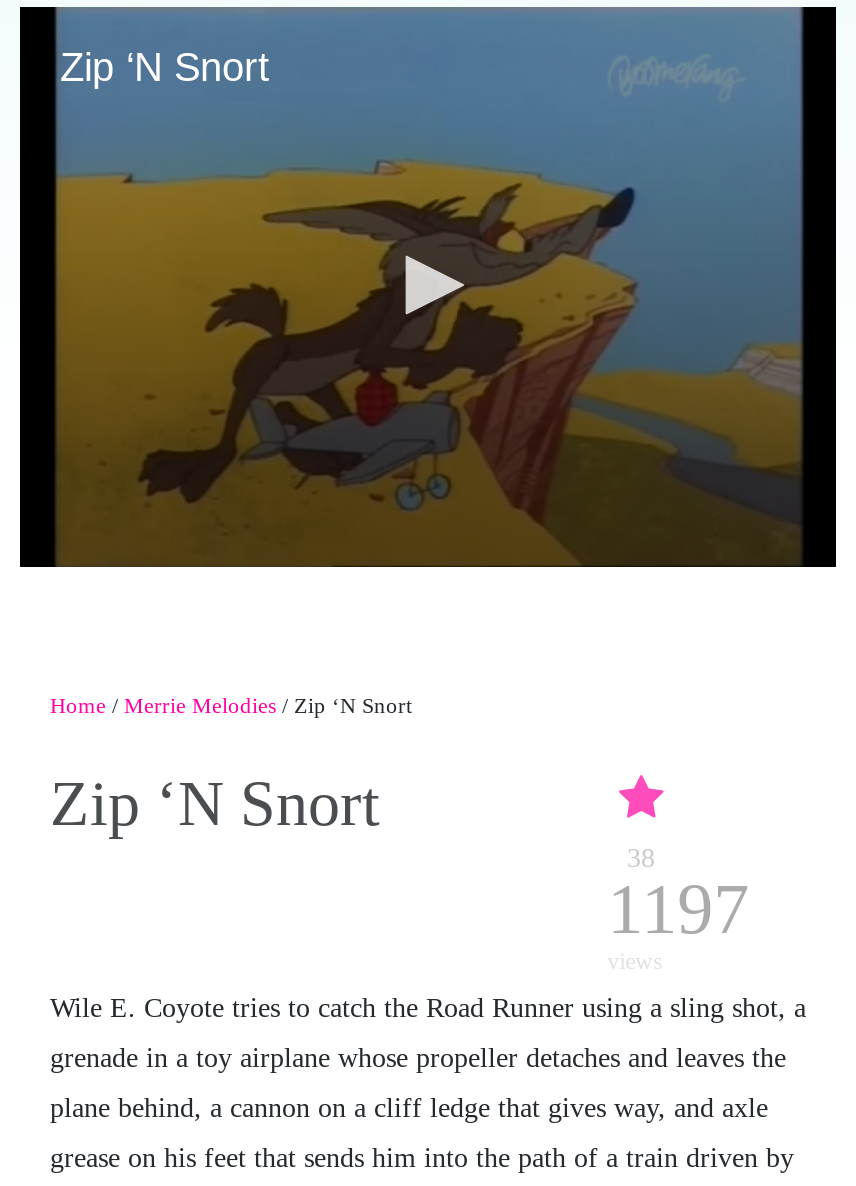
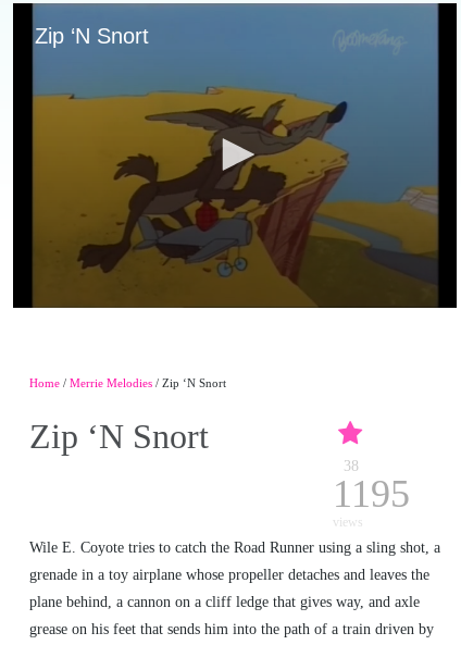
[607,869,749,949] 1197 -> [332,472,410,516] 1195

